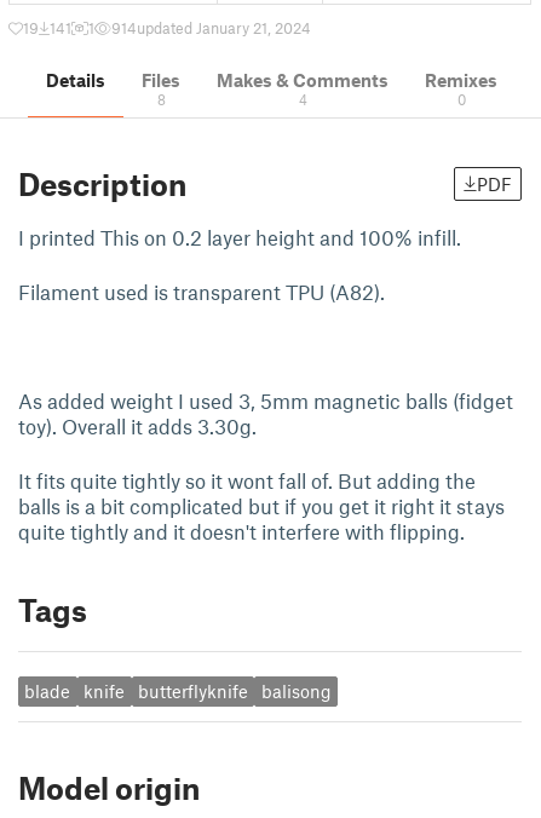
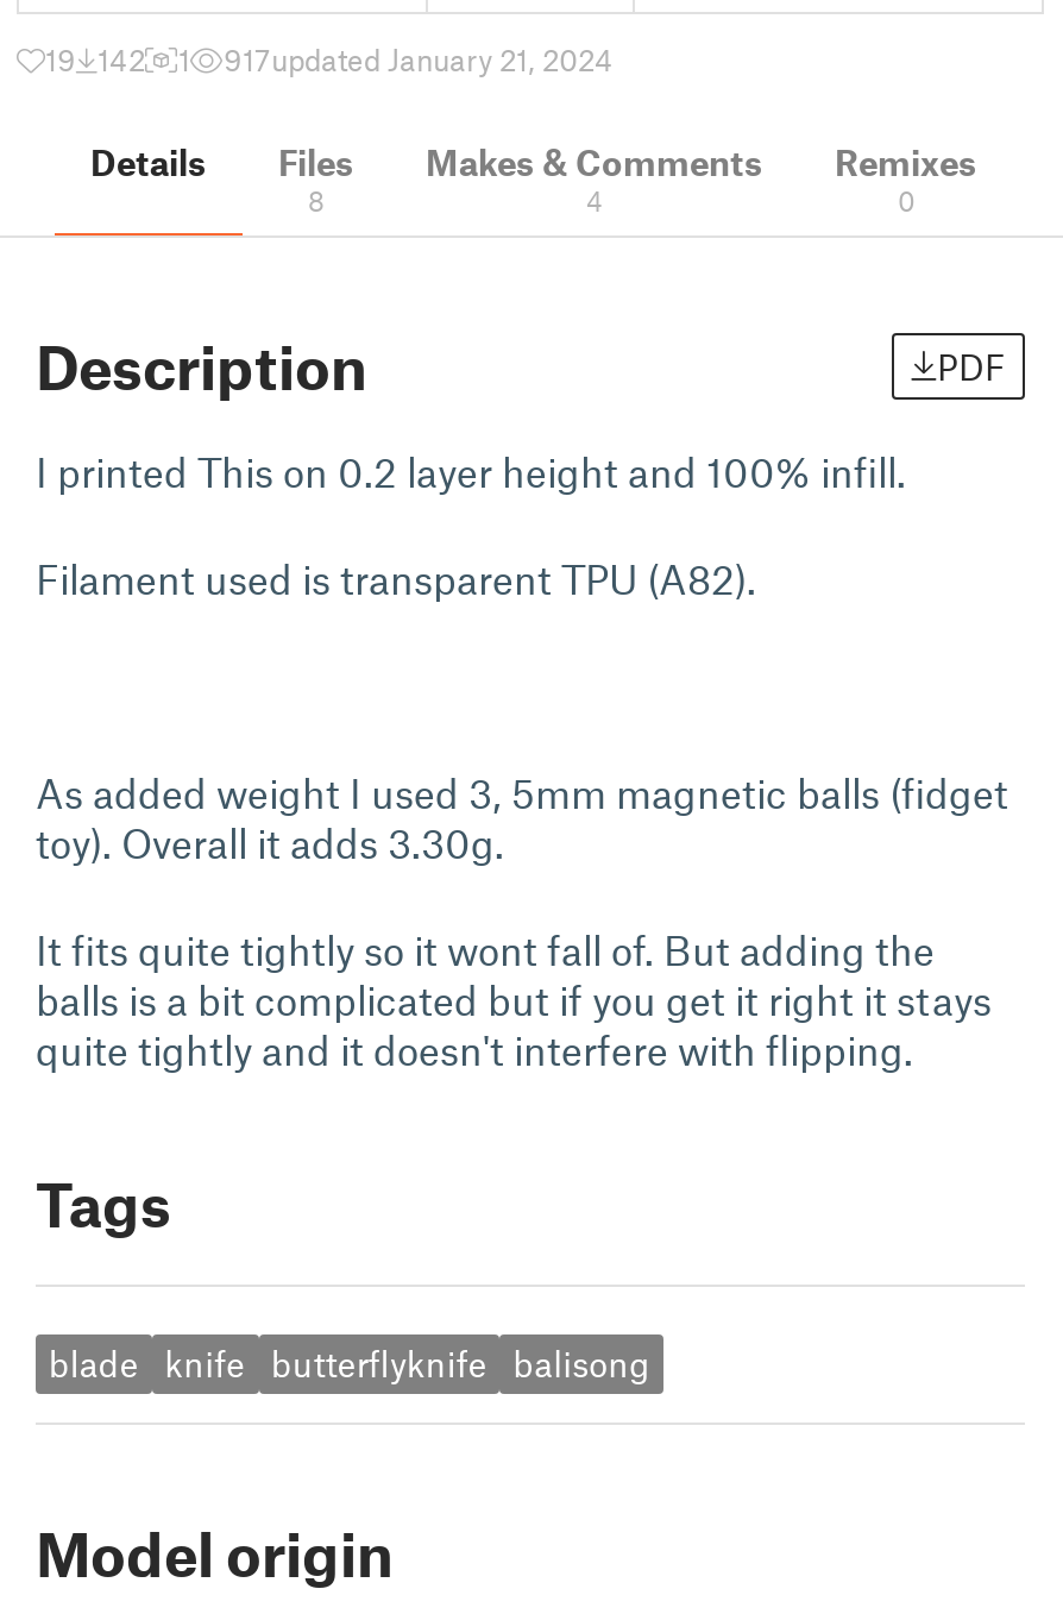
[23,18,71,38] 19 141 -> [45,40,145,78] 19 142
[111,18,311,38] 914updated January 21, 2024 -> [224,40,614,78] 917updated January 21, 2024

